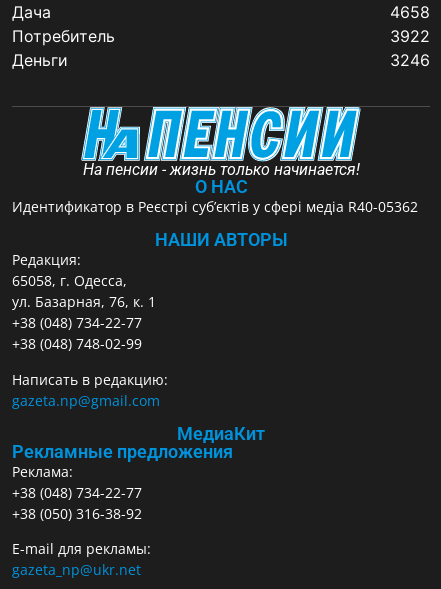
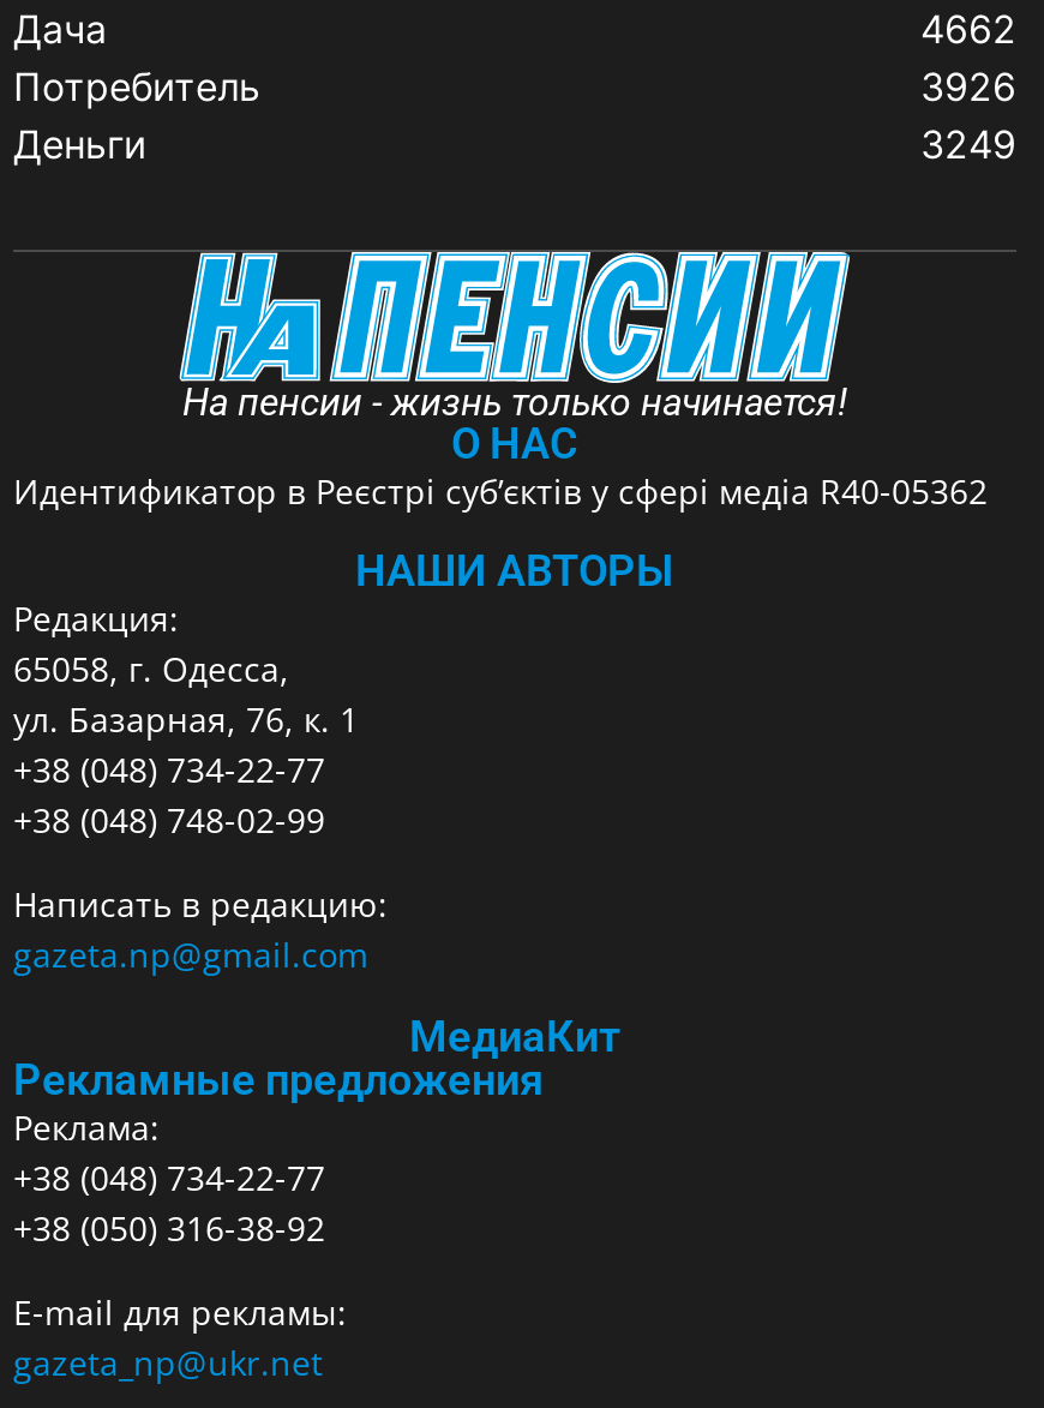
[390,2,430,22] 4658 -> [920,6,1016,54] 4662
[390,26,430,46] 3922 -> [920,63,1016,111] 3926
[390,50,430,70] 3246 -> [920,121,1016,169] 3249

